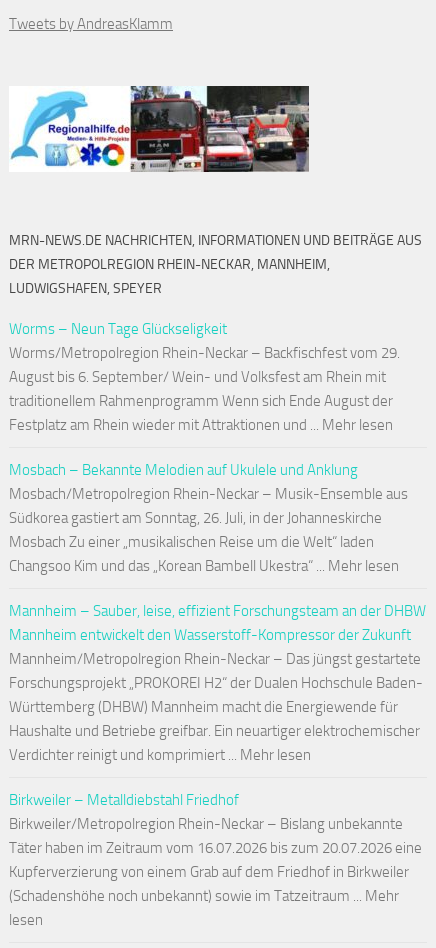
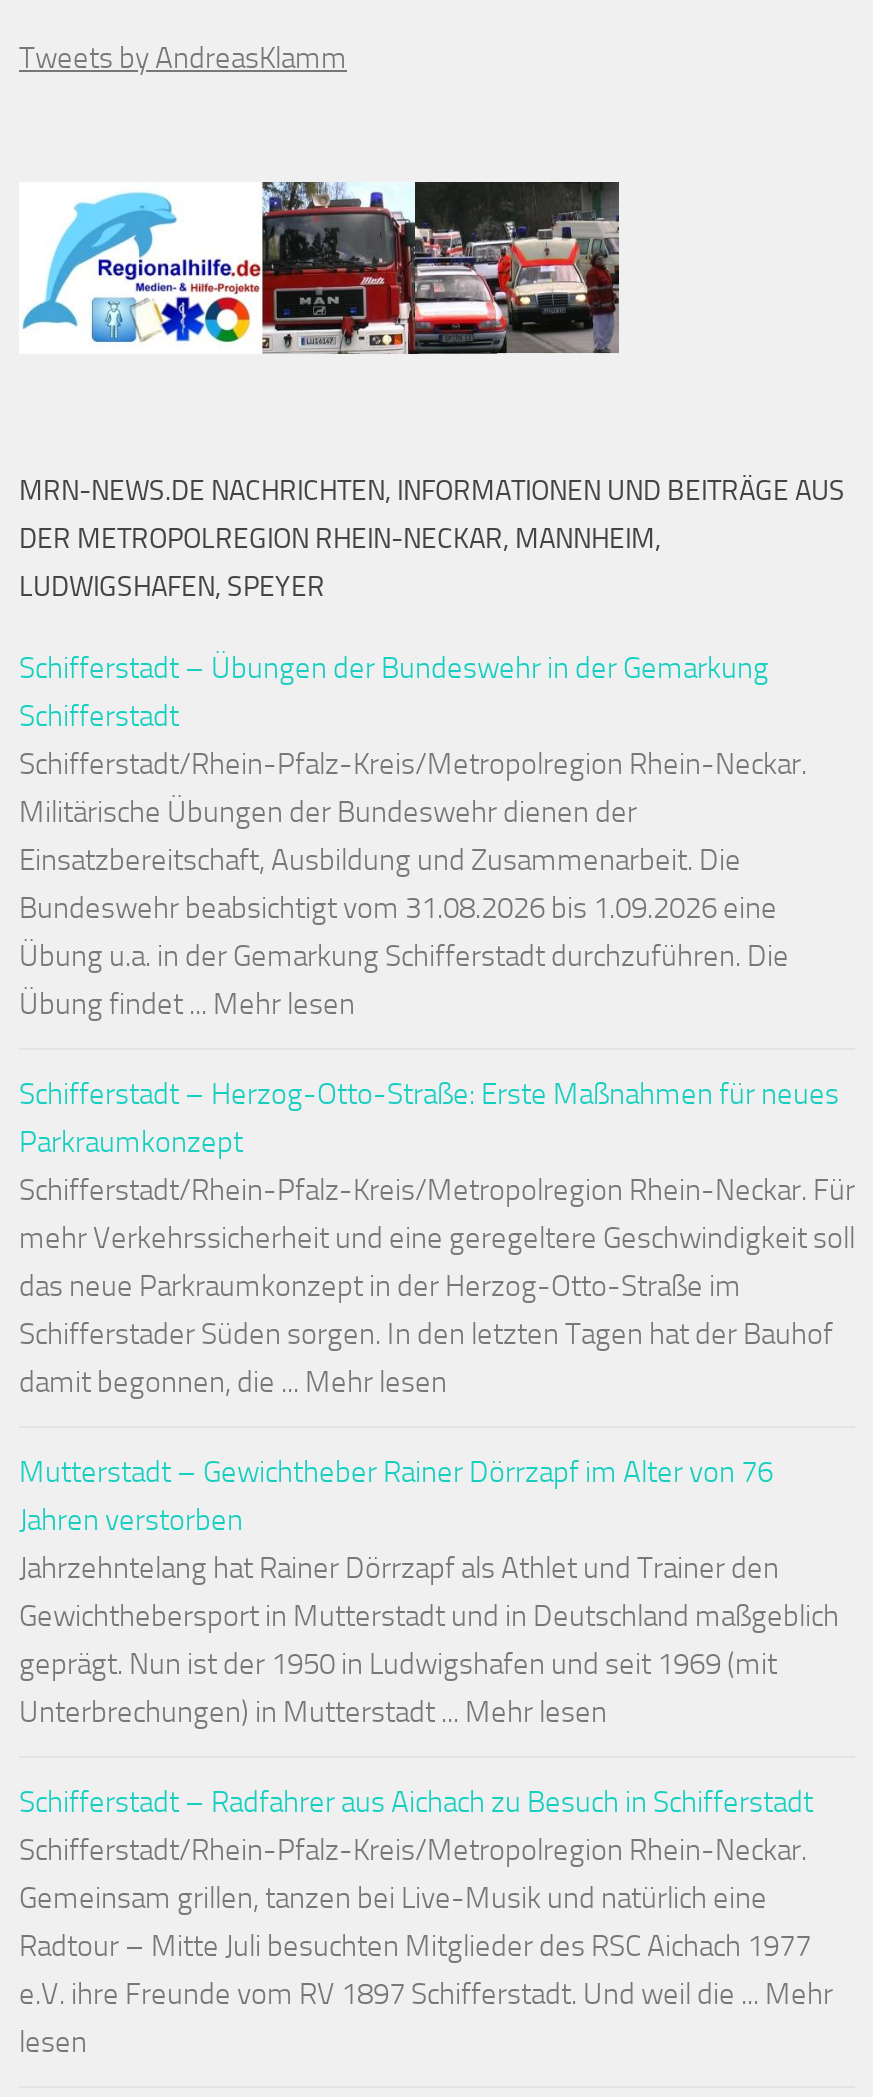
[9,320,400,434] Worms – Neun Tage Glückseligkeit | Worms/Metropolregion Rhein-Neckar – Backfischfest vom 29. | August bis 6. September/ Wein- und Volksfest am Rhein mit | traditionellem Rahmenprogramm Wenn sich Ende August der | Festplatz am Rhein wieder mit Attraktionen und ... Mehr lesen -> [19,650,807,1022] Schifferstadt – Übungen der Bundeswehr in der Gemarkung | Schifferstadt | Schifferstadt/Rhein-Pfalz-Kreis/Metropolregion Rhein-Neckar. | Militärische Übungen der Bundeswehr dienen der | Einsatzbereitschaft, Ausbildung und Zusammenarbeit. Die | Bundeswehr beabsichtigt vom 31.08.2026 bis 1.09.2026 eine | Übung u.a. in der Gemarkung Schifferstadt durchzuführen. Die | Übung findet ... Mehr lesen
[9,461,408,575] Mosbach – Bekannte Melodien auf Ukulele und Anklung | Mosbach/Metropolregion Rhein-Neckar – Musik-Ensemble aus | Südkorea gastiert am Sonntag, 26. Juli, in der Johanneskirche | Mosbach Zu einer „musikalischen Reise um die Welt“ laden | Changsoo Kim und das „Korean Bambell Ukestra“ ... Mehr lesen -> [19,1076,855,1400] Schifferstadt – Herzog-Otto-Straße: Erste Maßnahmen für neues | Parkraumkonzept | Schifferstadt/Rhein-Pfalz-Kreis/Metropolregion Rhein-Neckar. Für | mehr Verkehrssicherheit und eine geregeltere Geschwindigkeit soll | das neue Parkraumkonzept in der Herzog-Otto-Straße im | Schifferstader Süden sorgen. In den letzten Tagen hat der Bauhof | damit begonnen, die ... Mehr lesen
[9,602,426,764] Mannheim – Sauber, leise, effizient Forschungsteam an der DHBW | Mannheim entwickelt den Wasserstoff-Kompressor der Zukunft | Mannheim/Metropolregion Rhein-Neckar – Das jüngst gestartete | Forschungsprojekt „PROKOREI H2“ der Dualen Hochschule Baden- | Württemberg (DHBW) Mannheim macht die Energiewende für | Haushalte und Betriebe greifbar. Ein neuartiger elektrochemischer | Verdichter reinigt und komprimiert ... Mehr lesen -> [19,1454,839,1730] Mutterstadt – Gewichtheber Rainer Dörrzapf im Alter von 76 | Jahren verstorben | Jahrzehntelang hat Rainer Dörrzapf als Athlet und Trainer den | Gewichthebersport in Mutterstadt und in Deutschland maßgeblich | geprägt. Nun ist der 1950 in Ludwigshafen und seit 1969 (mit | Unterbrechungen) in Mutterstadt ... Mehr lesen
[9,791,422,905] Birkweiler – Metalldiebstahl Friedhof | Birkweiler/Metropolregion Rhein-Neckar – Bislang unbekannte | Täter haben im Zeitraum vom 16.07.2026 bis zum 20.07.2026 eine | Kupferverzierung von einem Grab auf dem Friedhof in Birkweiler | (Schadenshöhe noch unbekannt) sowie im Tatzeitraum ... Mehr -> [19,1784,833,2012] Schifferstadt – Radfahrer aus Aichach zu Besuch in Schifferstadt | Schifferstadt/Rhein-Pfalz-Kreis/Metropolregion Rhein-Neckar. | Gemeinsam grillen, tanzen bei Live-Musik und natürlich eine | Radtour – Mitte Juli besuchten Mitglieder des RSC Aichach 1977 | e.V. ihre Freunde vom RV 1897 Schifferstadt. Und weil die ... Mehr

